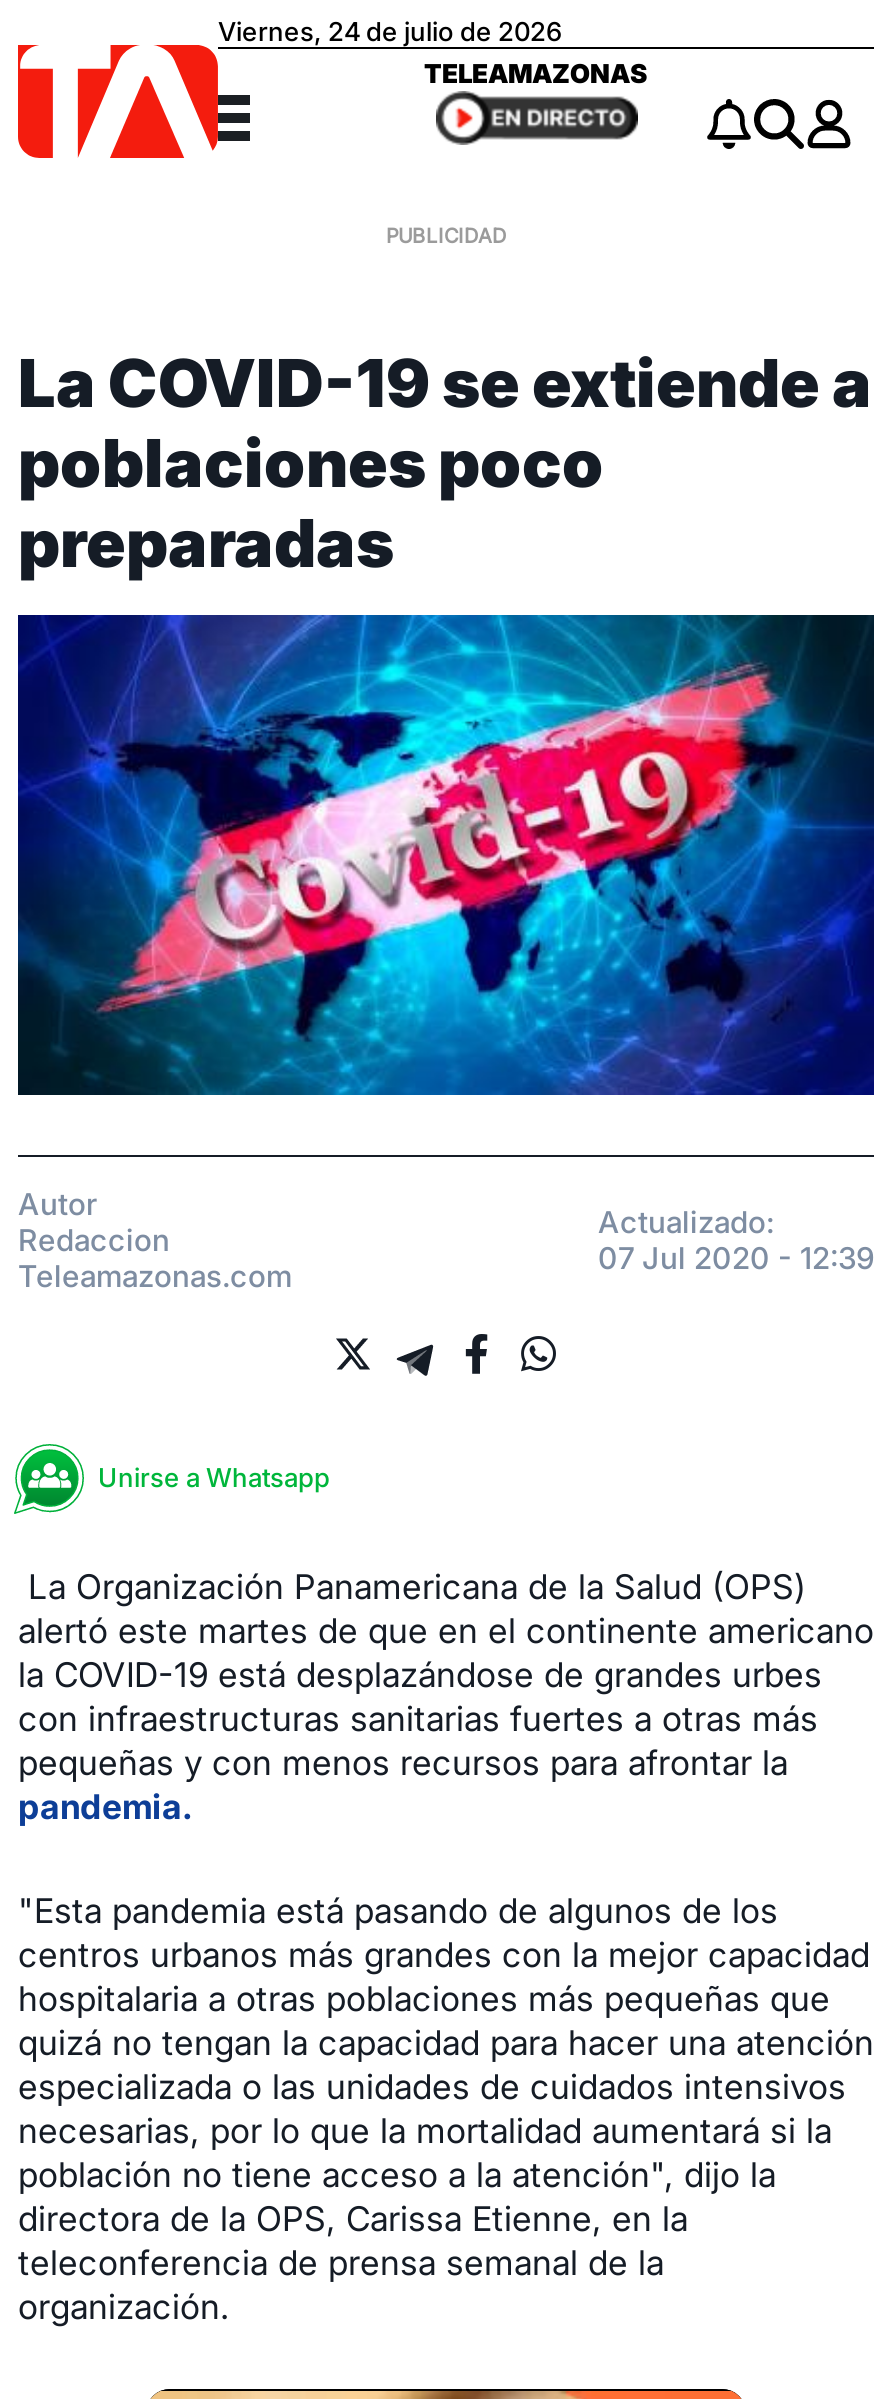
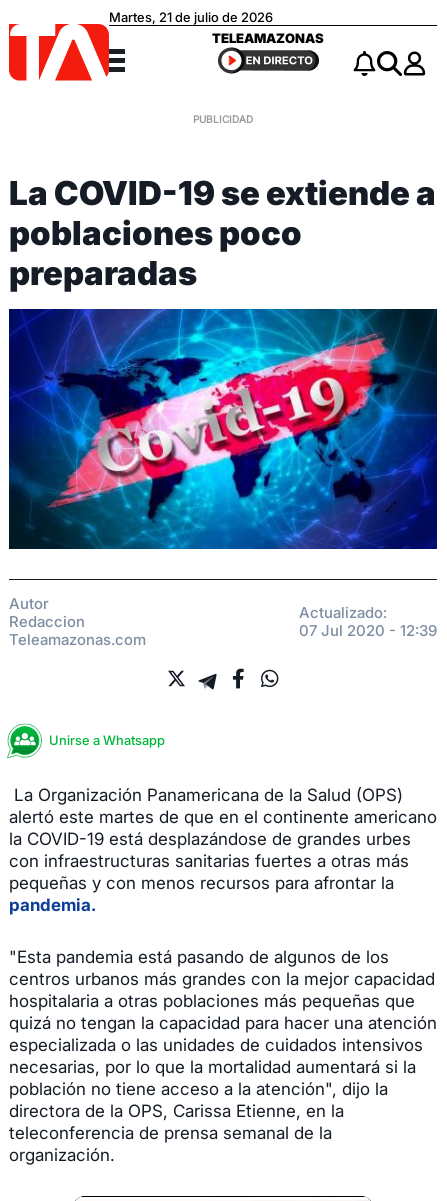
[218,16,562,48] Viernes, 24 de julio de 2026 -> [109,9,273,25] Martes, 21 de julio de 2026

